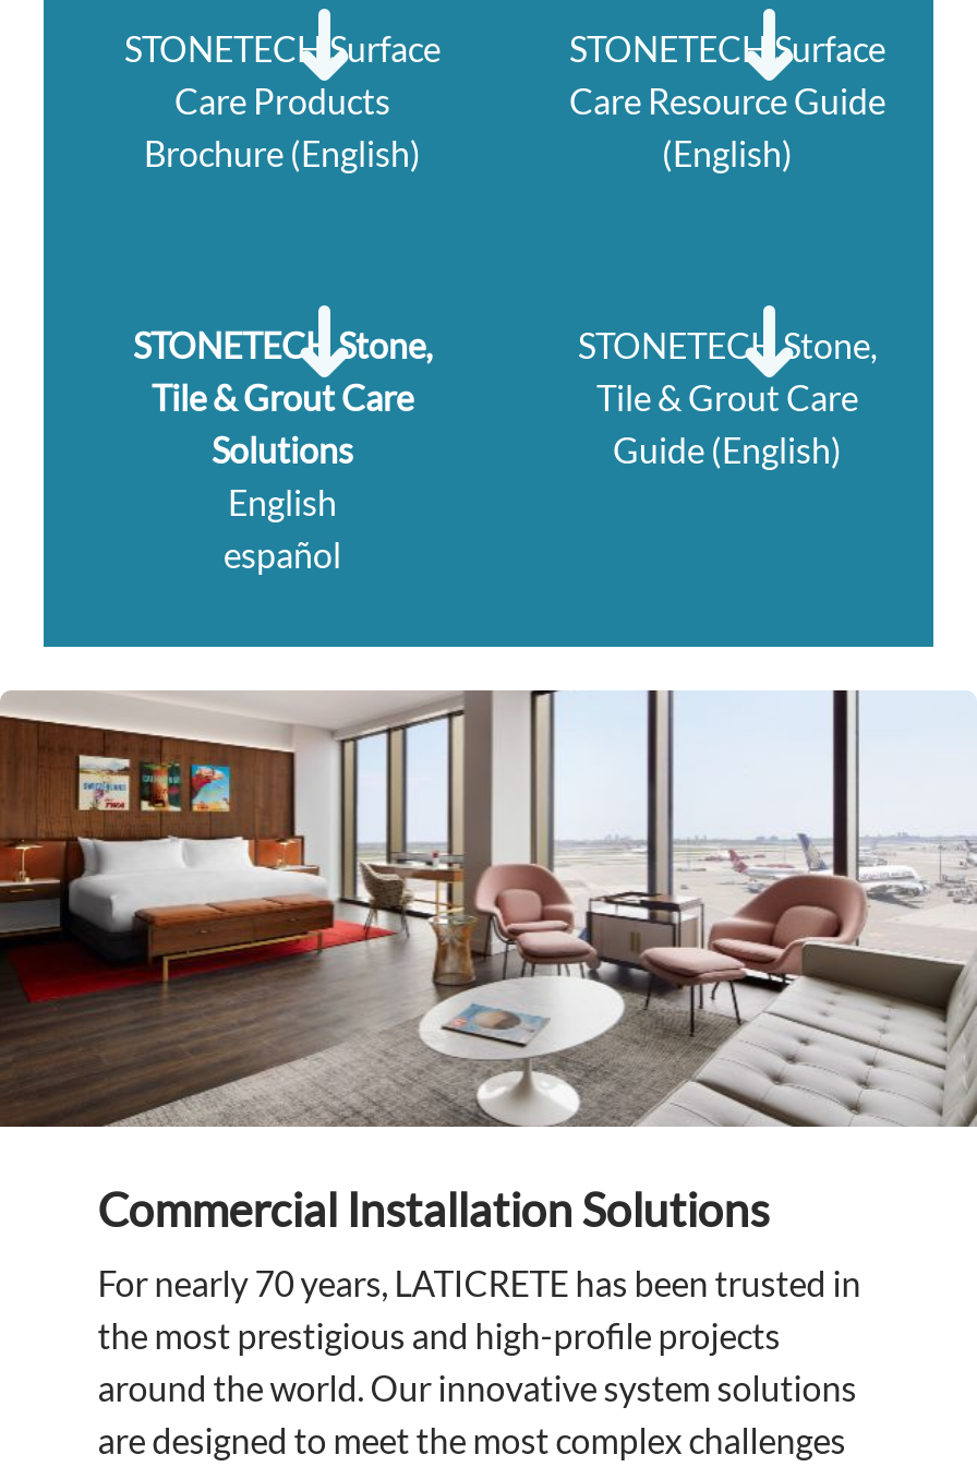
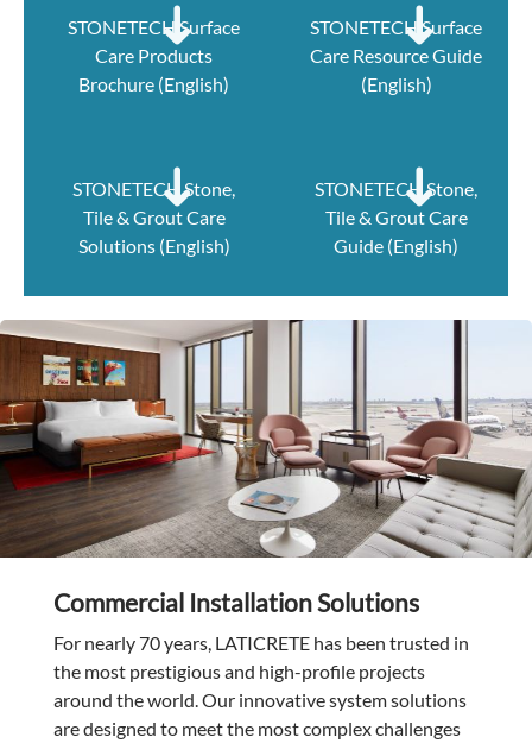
[212,429,353,575] Solutions | English | español -> [78,234,230,257] Solutions (English)

